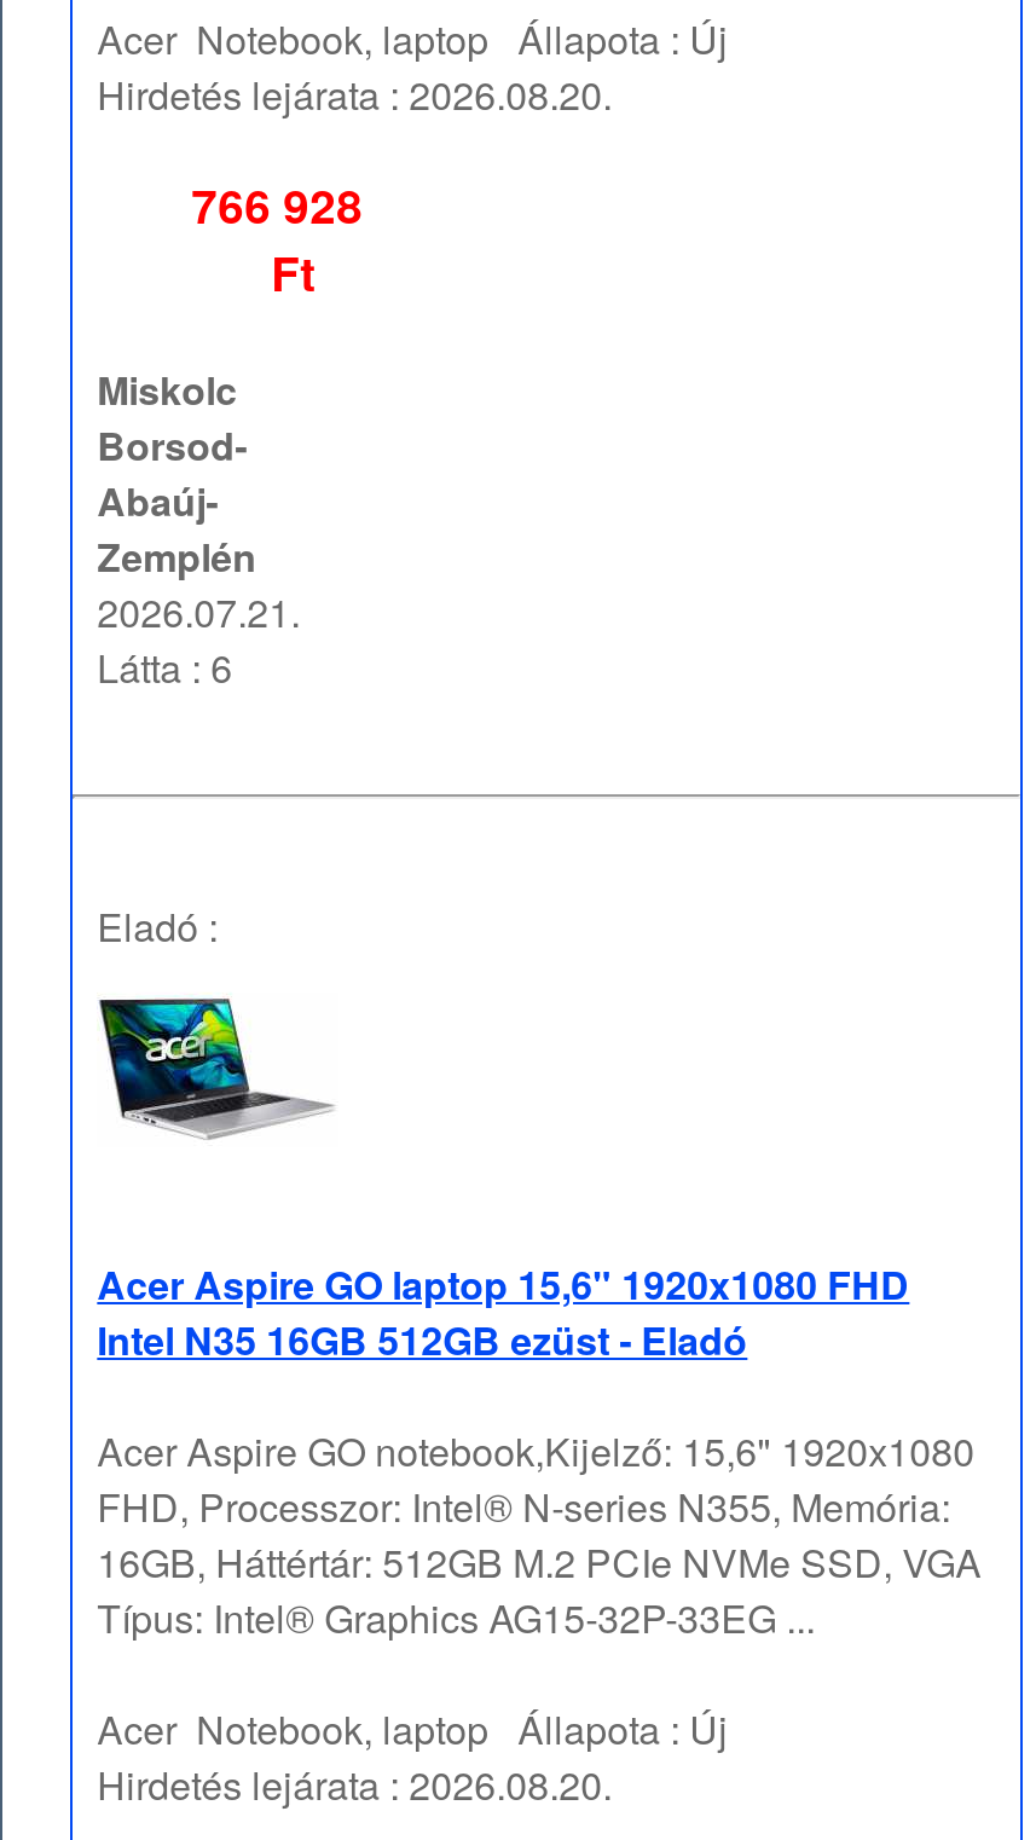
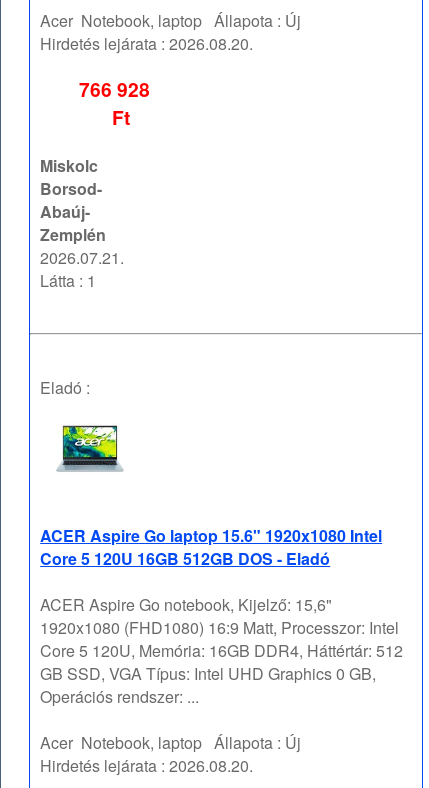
[97,640,233,696] Látta : 6 -> [40,269,96,292] Látta : 1
[97,995,334,1140] [image] -> [45,424,124,475] [image]
[97,1257,910,1368] Acer Aspire GO laptop 15,6" 1920x1080 FHD | Intel N35 16GB 512GB ezüst - Eladó -> [40,524,382,570] ACER Aspire Go laptop 15.6" 1920x1080 Intel | Core 5 120U 16GB 512GB DOS - Eladó
[97,1423,982,1646] Acer Aspire GO notebook,Kijelző: 15,6" 1920x1080 | FHD, Processzor: Intel® N-series N355, Memória: | 16GB, Háttértár: 512GB M.2 PCIe NVMe SSD, VGA | Típus: Intel® Graphics AG15-32P-33EG ... -> [40,593,403,708] ACER Aspire Go notebook, Kijelző: 15,6" | 1920x1080 (FHD1080) 16:9 Matt, Processzor: Intel | Core 5 120U, Memória: 16GB DDR4, Háttértár: 512 | GB SSD, VGA Típus: Intel UHD Graphics 0 GB, | Operációs rendszer: ...

